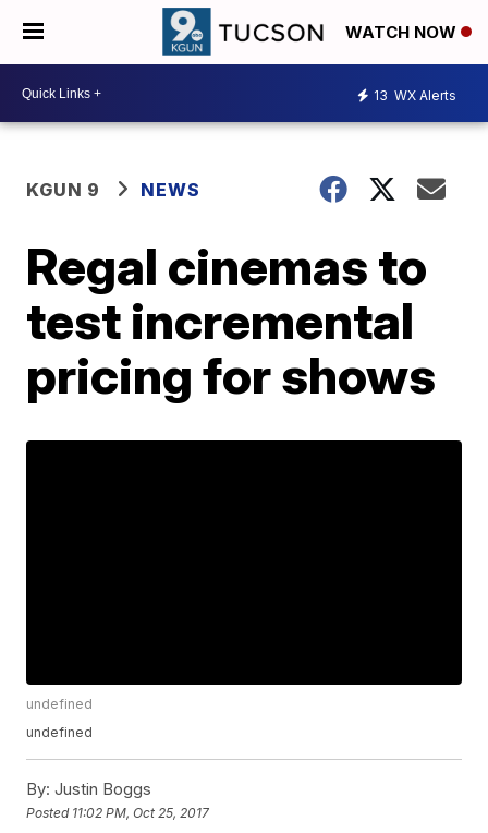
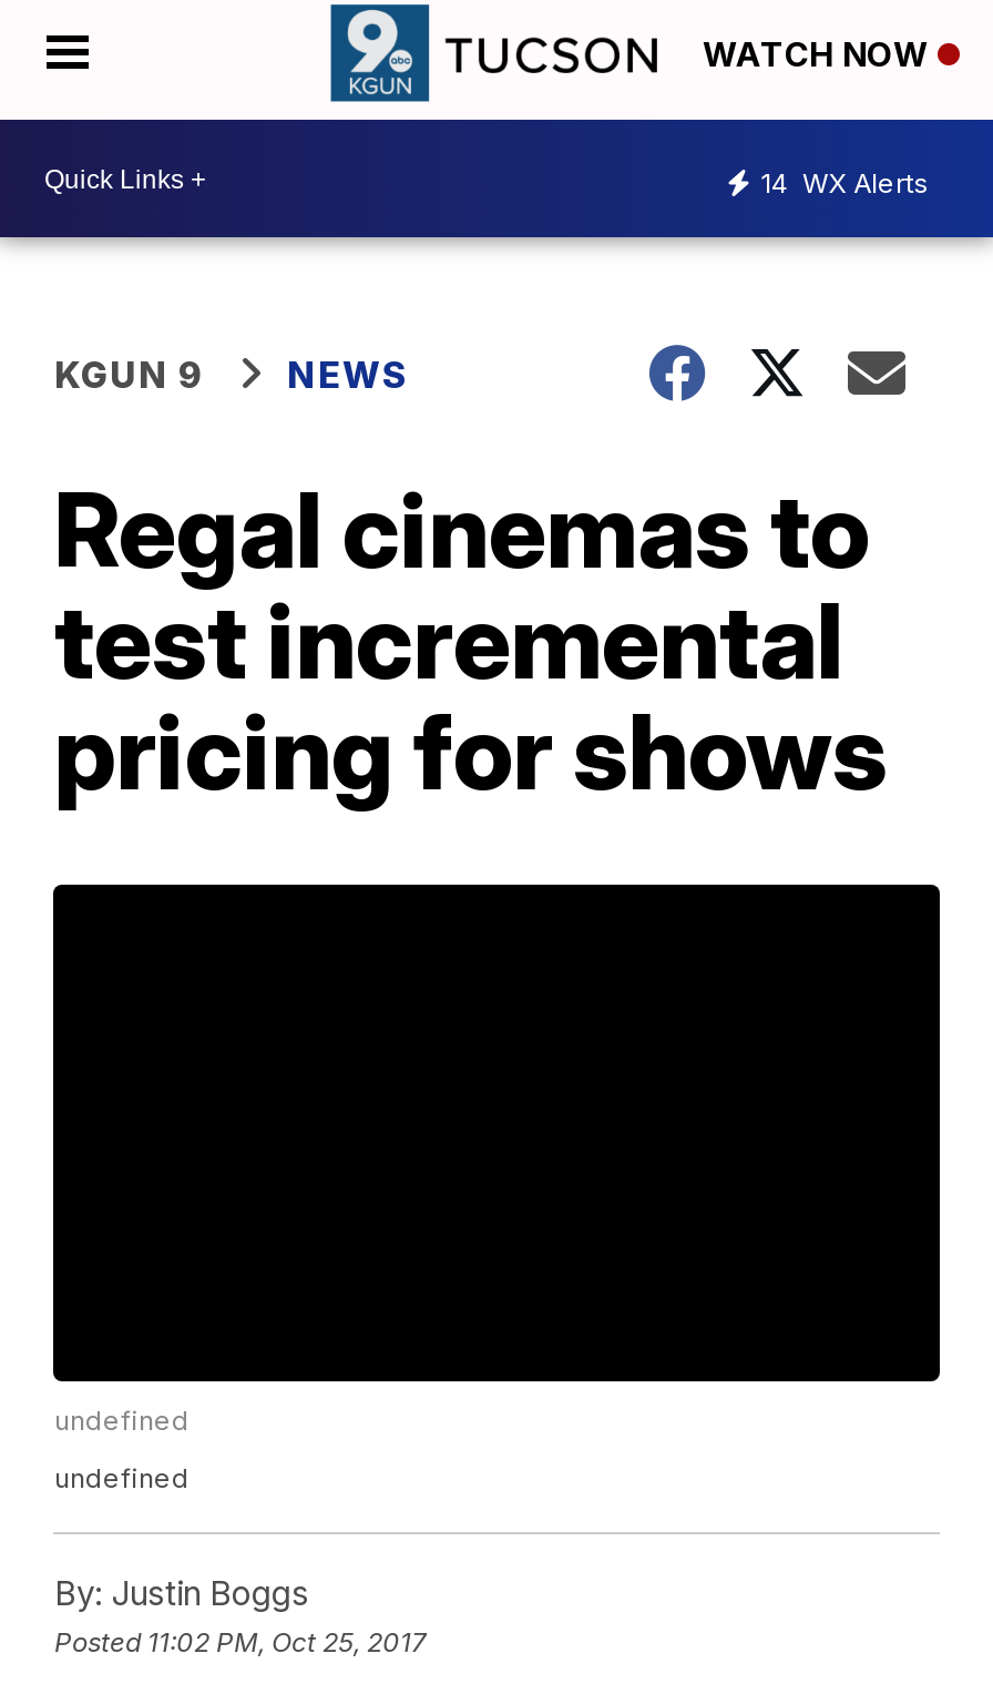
[374,87,456,103] 13 WX Alerts -> [760,165,929,198] 14 WX Alerts

